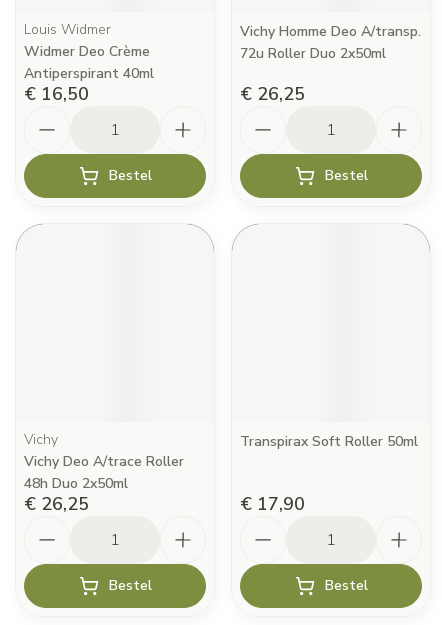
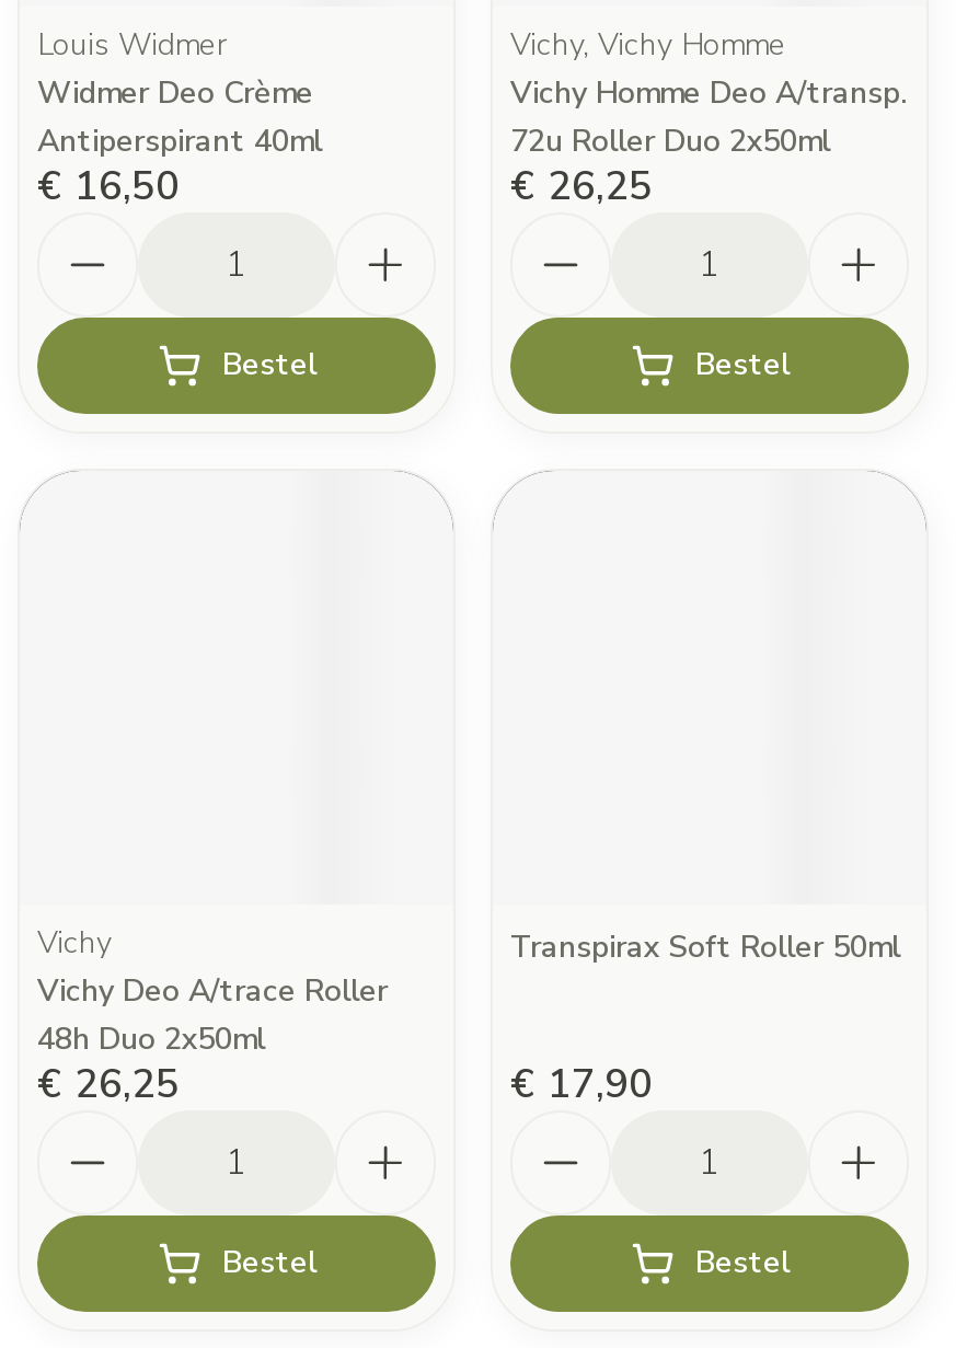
moved [240,22,421,63] -> [510,72,907,162]: Vichy Homme Deo A/transp. | 72u Roller Duo 2x50ml
none -> [510,24,786,66] Vichy, Vichy Homme

